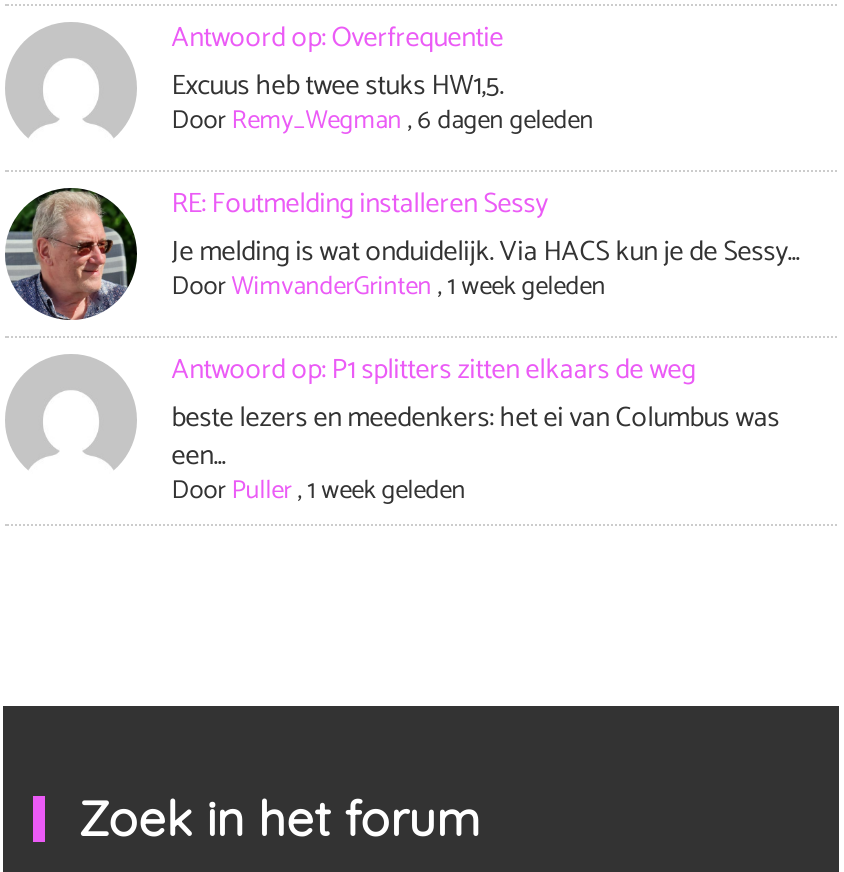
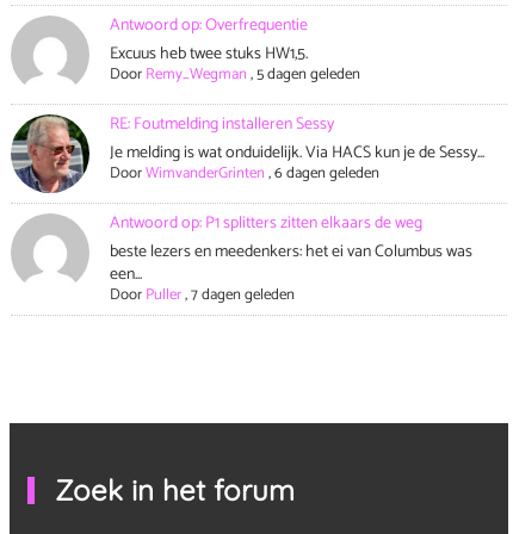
[171,100,593,142] Door Remy_Wegman, 6 dagen geleden -> [110,62,361,87] Door Remy_Wegman, 5 dagen geleden
[171,266,605,308] DoorWimvanderGrinten, 1 week geleden -> [110,161,380,186] DoorWimvanderGrinten, 6 dagen geleden
[171,470,465,512] Door Puller, 1 week geleden -> [110,282,295,308] Door Puller, 7 dagen geleden

